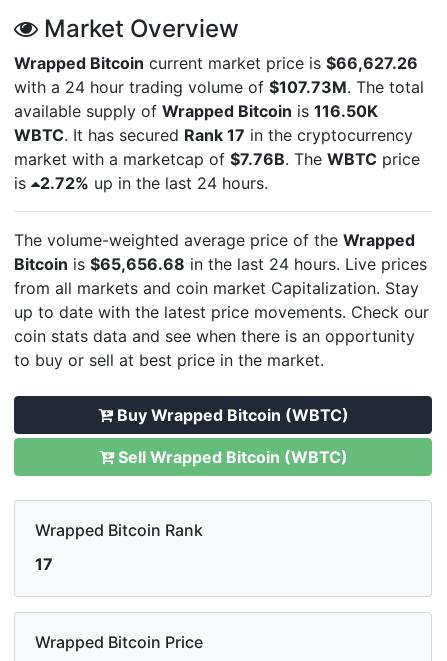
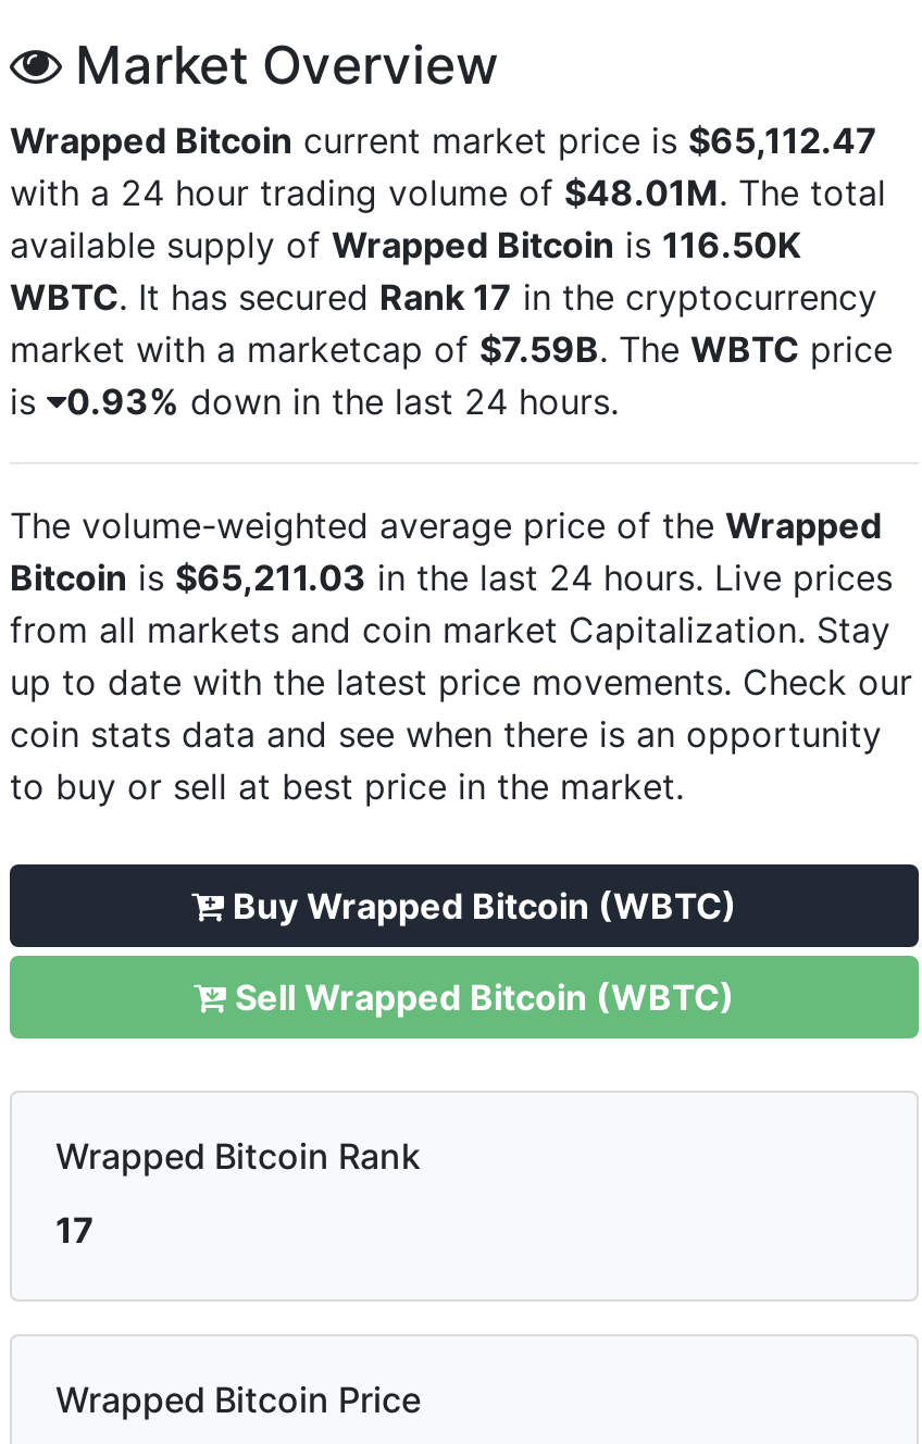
[14,53,418,73] Wrapped Bitcoin current market price is $66,627.26 -> [10,119,877,162] Wrapped Bitcoin current market price is $65,112.47
[14,77,424,97] with a 24 hour trading volume of $107.73M. The total -> [10,171,886,214] with a 24 hour trading volume of $48.01M. The total
[14,149,420,169] market with a marketcap of $7.76B. The WBTC price -> [10,328,893,371] market with a marketcap of $7.59B. The WBTC price
[14,173,268,193] is 2.72% up in the last 24 hours. -> [10,380,619,423] is 0.93% down in the last 24 hours.
[14,254,427,274] Bitcoin is $65,656.68 in the last 24 hours. Live prices -> [10,556,893,599] Bitcoin is $65,211.03 in the last 24 hours. Live prices

